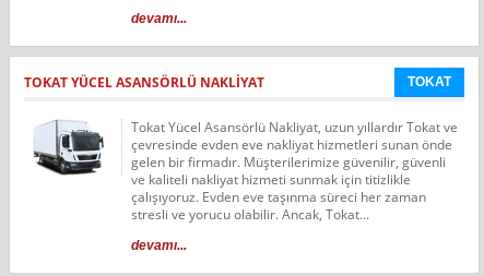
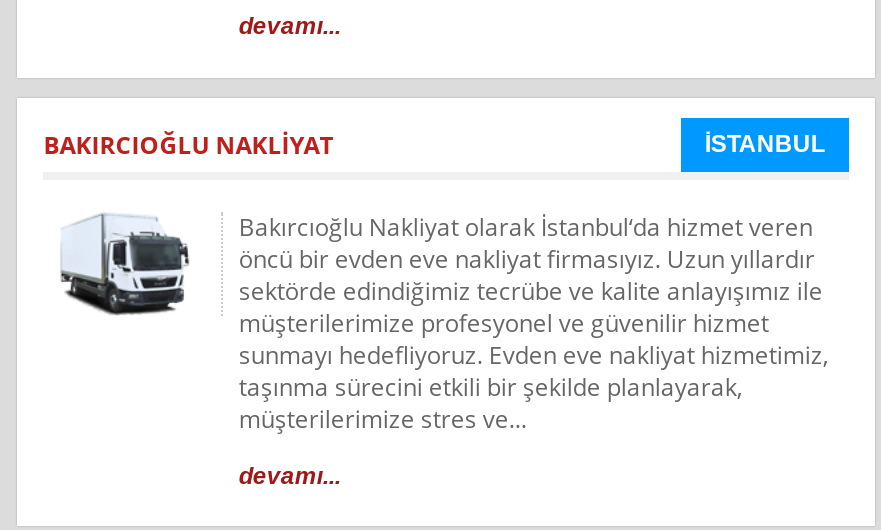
[24,73,451,92] TOKAT YÜCEL ASANSÖRLÜ NAKLIYAT | TOKAT -> [44,127,825,161] BAKIRCIOĞLU NAKLIYAT | İSTANBUL
[131,118,458,224] Tokat Yücel Asansörlü Nakliyat, uzun yıllardır Tokat ve | çevresinde evden eve nakliyat hizmetleri sunan önde | gelen bir firmadır. Müşterilerimize güvenilir, güvenli | ve kaliteli nakliyat hizmeti sunmak için titizlikle | çalışıyoruz. Evden eve taşınma süreci her zaman | stresli ve yorucu olabilir. Ancak, Tokat... -> [239,209,829,435] Bakırcıoğlu Nakliyat olarak İstanbul‘da hizmet veren | öncü bir evden eve nakliyat firmasıyız. Uzun yıllardır | sektörde edindiğimiz tecrübe ve kalite anlayışımız ile | müşterilerimize profesyonel ve güvenilir hizmet | sunmayı hedefliyoruz. Evden eve nakliyat hizmetimiz, | taşınma sürecini etkili bir şekilde planlayarak, | müşterilerimize stres ve...

